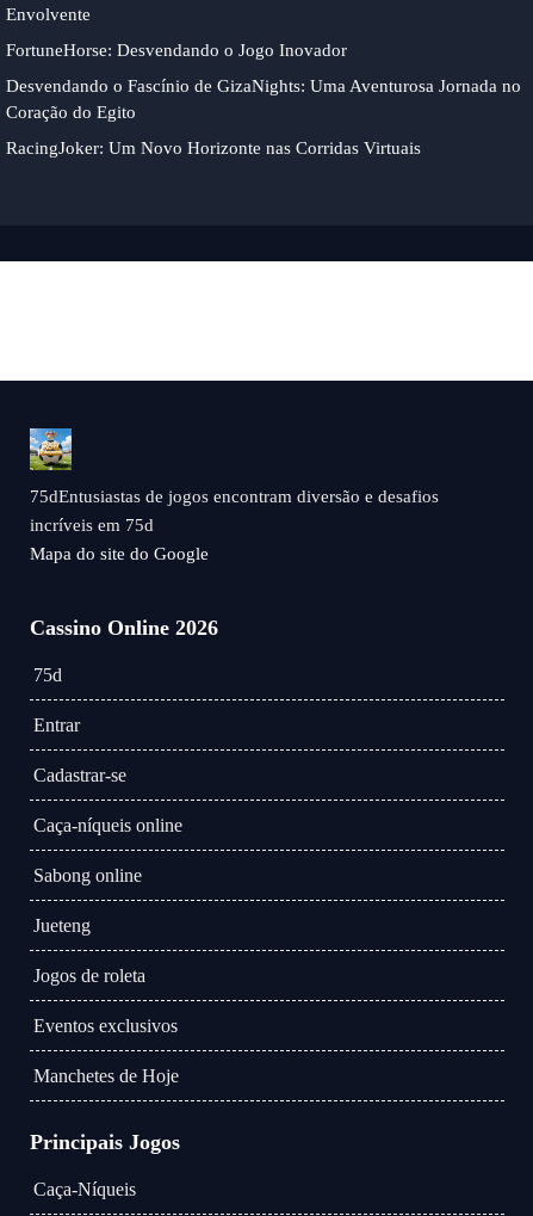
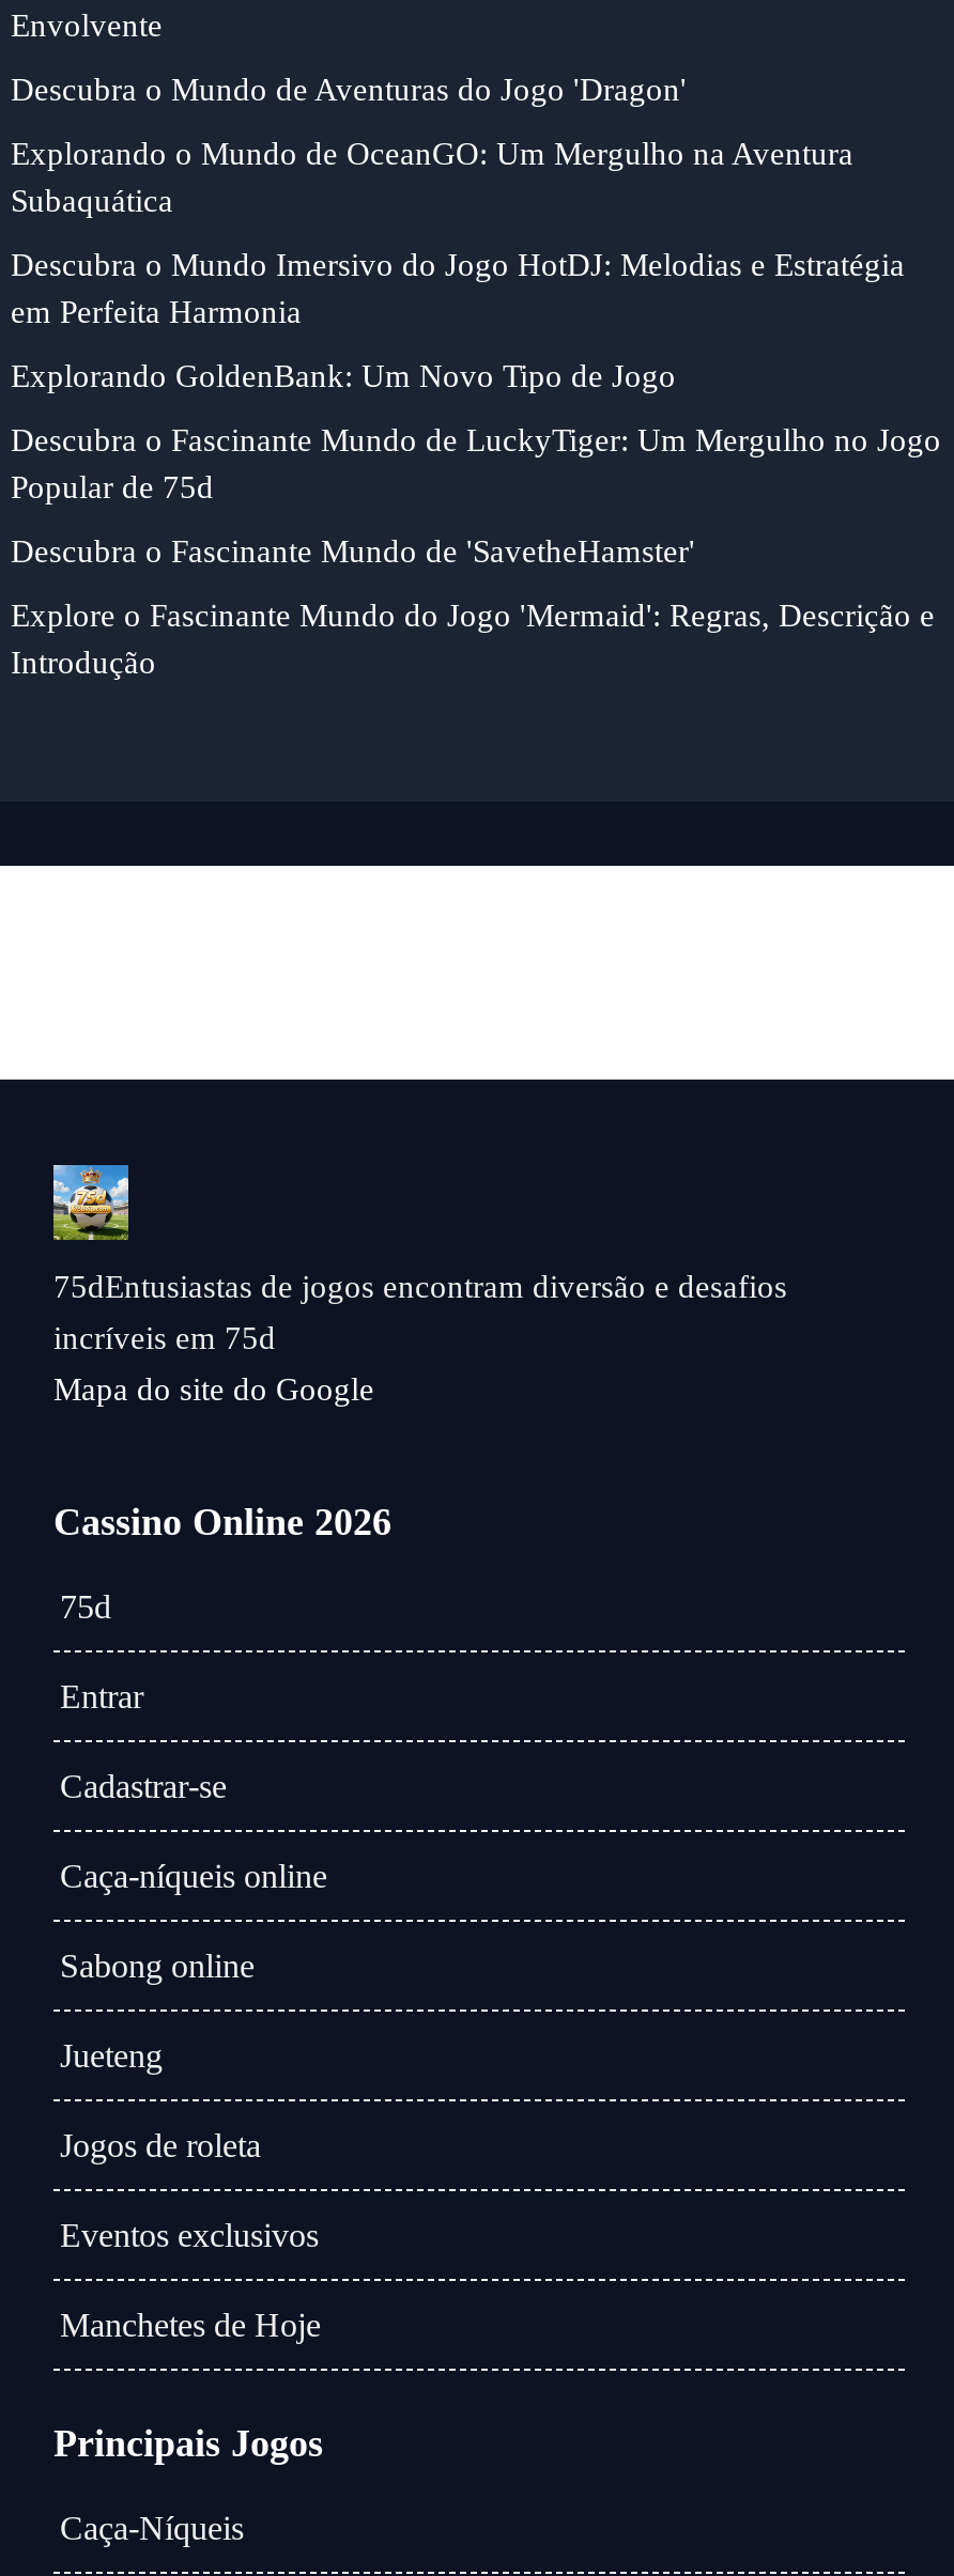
[6,41,521,158] FortuneHorse: Desvendando o Jogo Inovador | Desvendando o Fascínio de GizaNights: Uma Aventurosa Jornada no | Coração do Egito | RacingJoker: Um Novo Horizonte nas Corridas Virtuais -> [11,73,941,680] Descubra o Mundo de Aventuras do Jogo 'Dragon' | Explorando o Mundo de OceanGO: Um Mergulho na Aventura | Subaquática | Descubra o Mundo Imersivo do Jogo HotDJ: Melodias e Estratégia | em Perfeita Harmonia | Explorando GoldenBank: Um Novo Tipo de Jogo | Descubra o Fascinante Mundo de LuckyTiger: Um Mergulho no Jogo | Popular de 75d | Descubra o Fascinante Mundo de 'SavetheHamster' | Explore o Fascinante Mundo do Jogo 'Mermaid': Regras, Descrição e | Introdução

